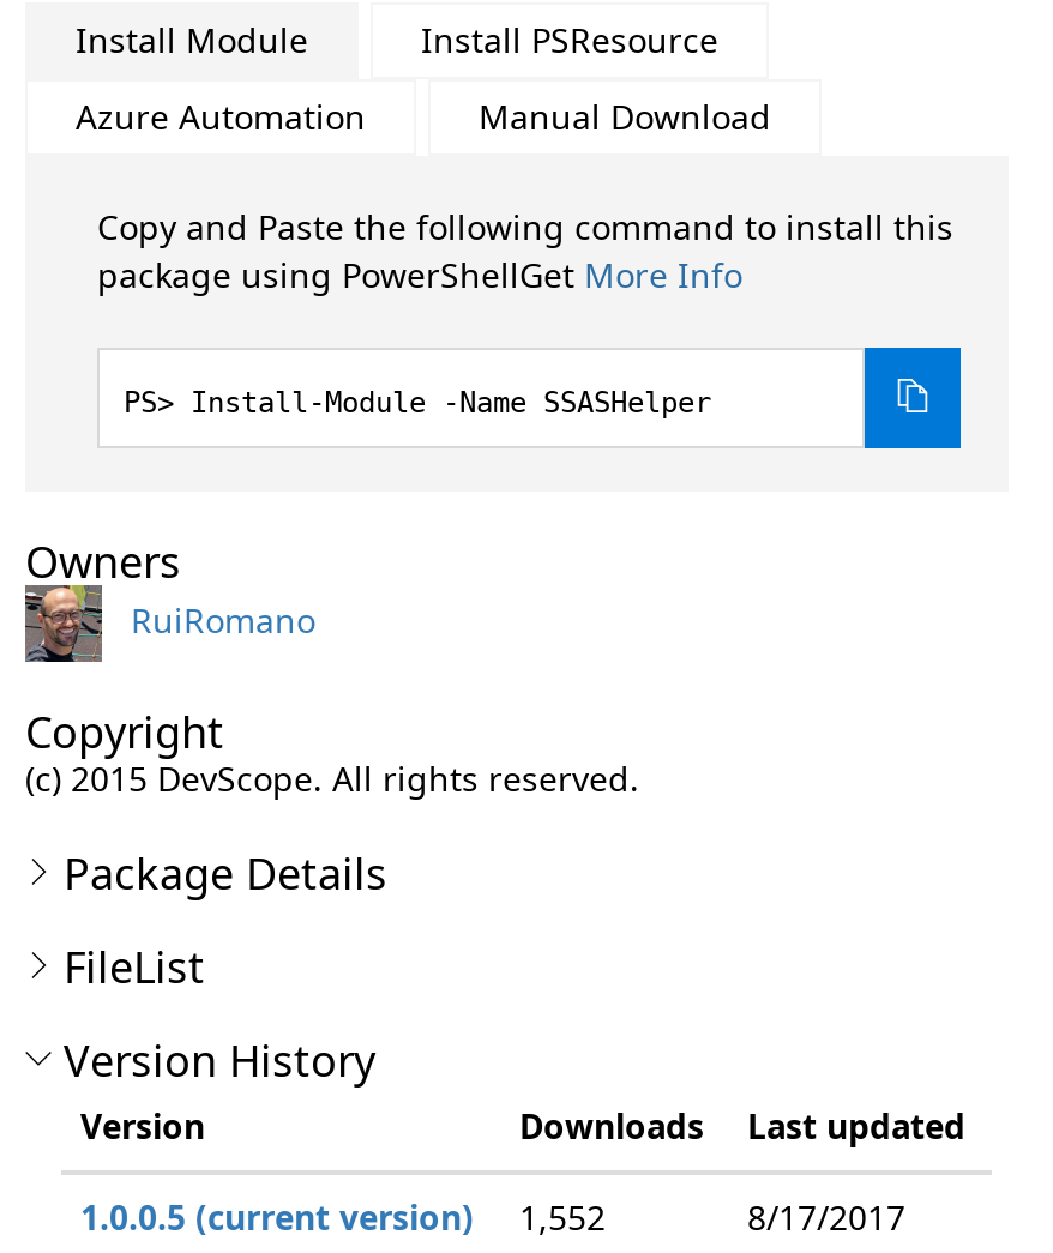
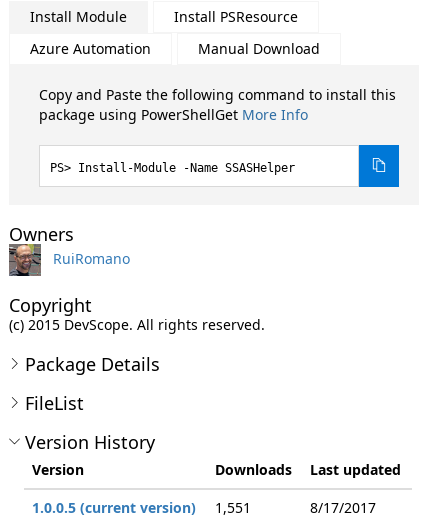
[80,1194,606,1240] 1.0.0.5 (current version) 1,552 -> [32,498,251,517] 1.0.0.5 (current version) 1,551

